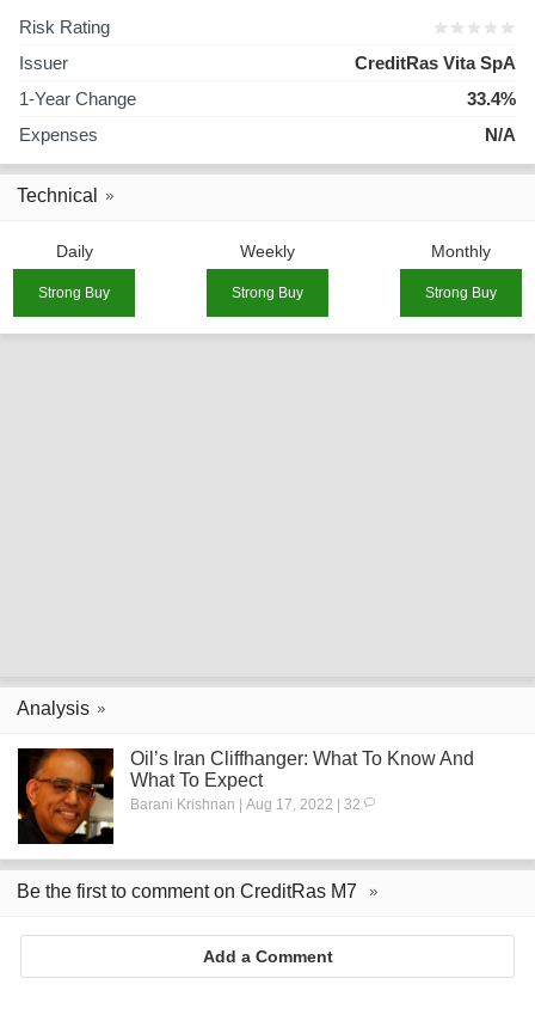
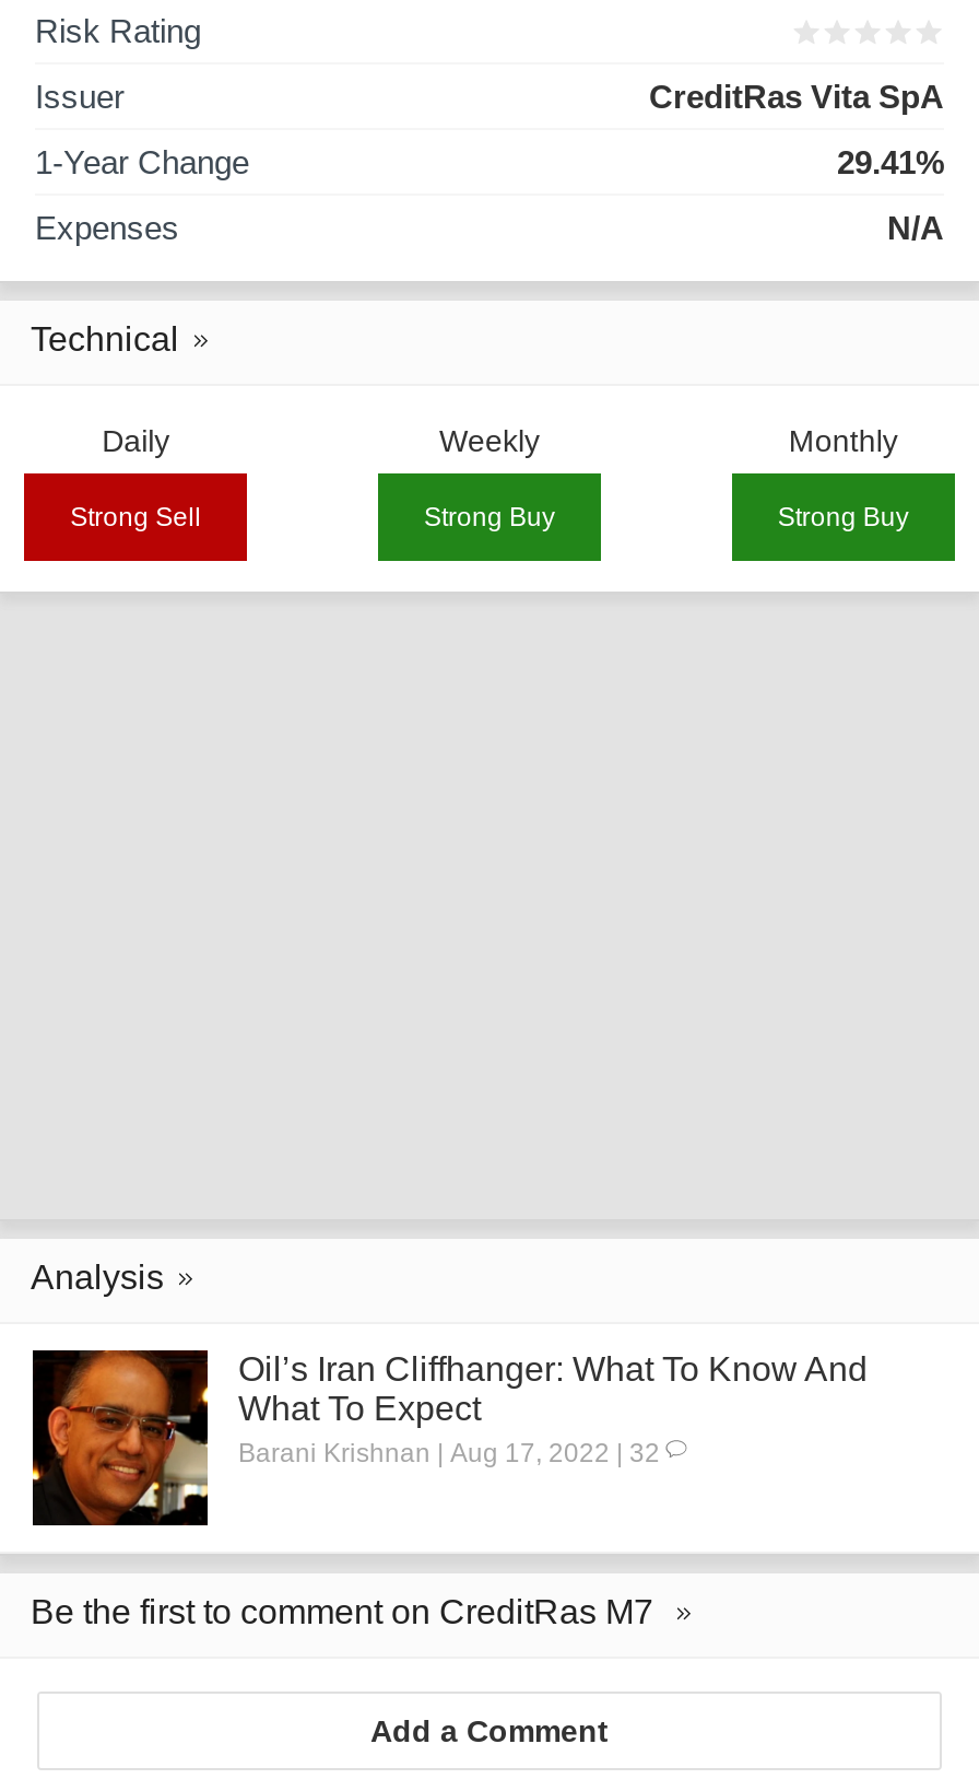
[467,89,516,109] 33.4% -> [837,143,944,181] 29.41%
[38,285,110,301] Strong Buy -> [70,502,201,533] Strong Sell

